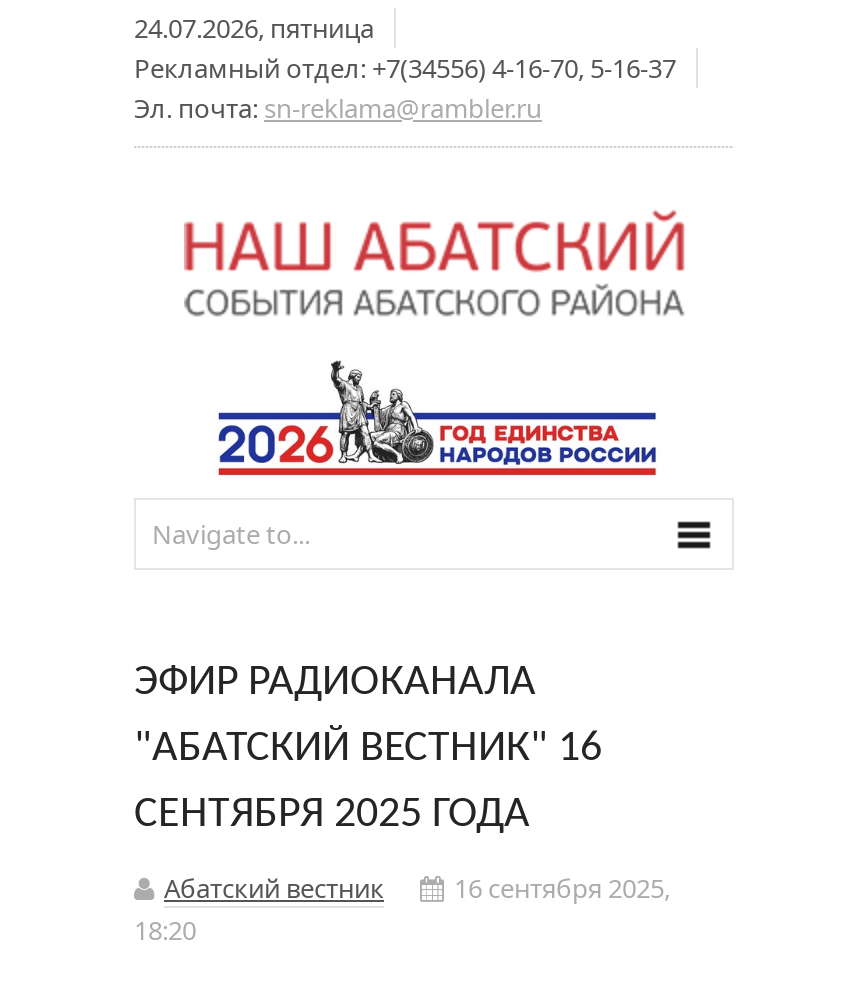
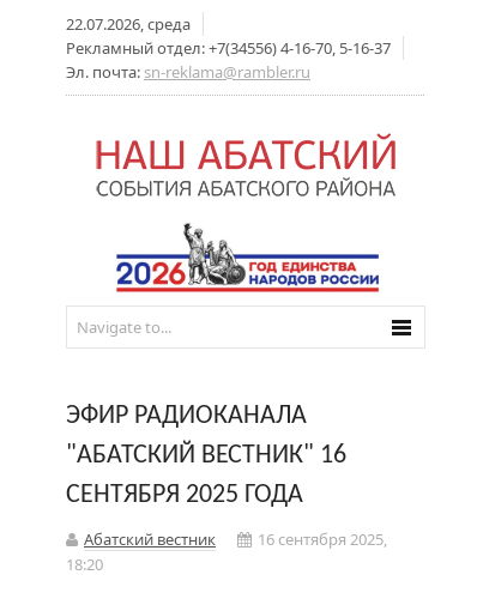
[134,10,374,46] 24.07.2026, пятница -> [66,13,191,35] 22.07.2026, среда

